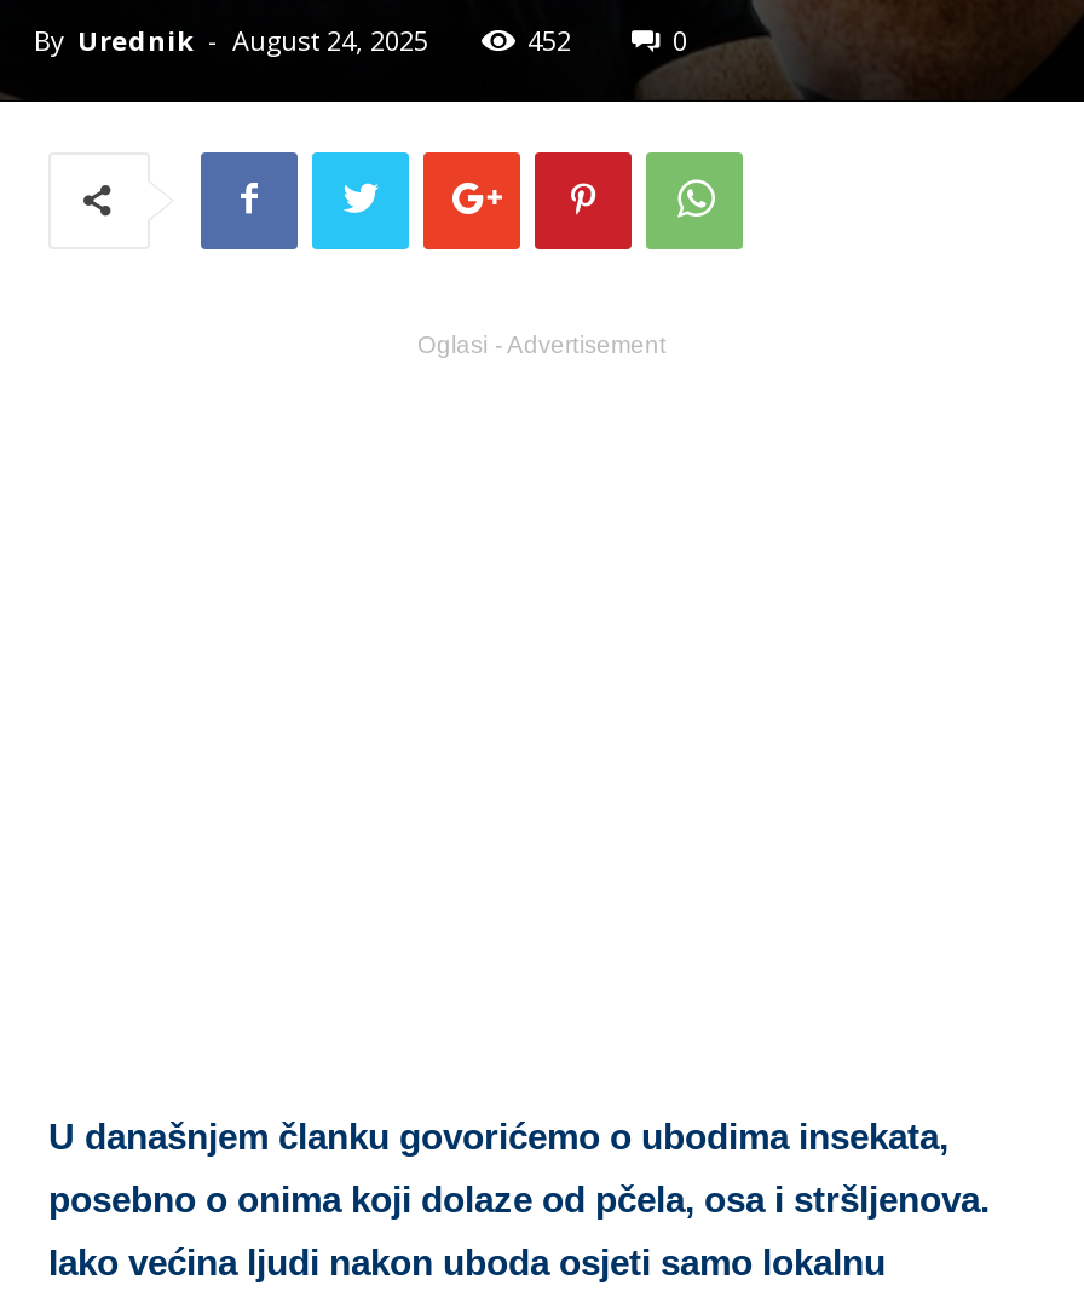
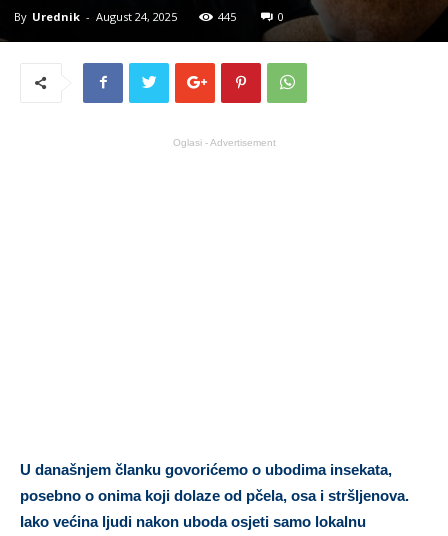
[527,21,571,58] 452 -> [218,9,236,24] 445

